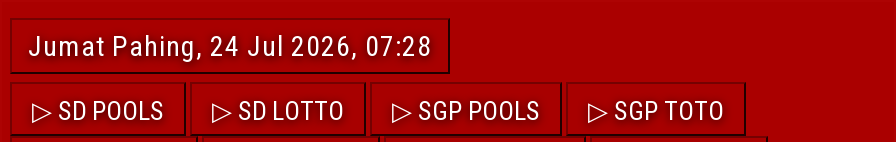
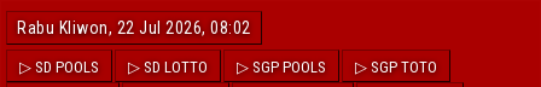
[28,30,432,62] Jumat Pahing, 24 Jul 2026, 07:28 -> [17,18,251,37] Rabu Kliwon, 22 Jul 2026, 08:02

